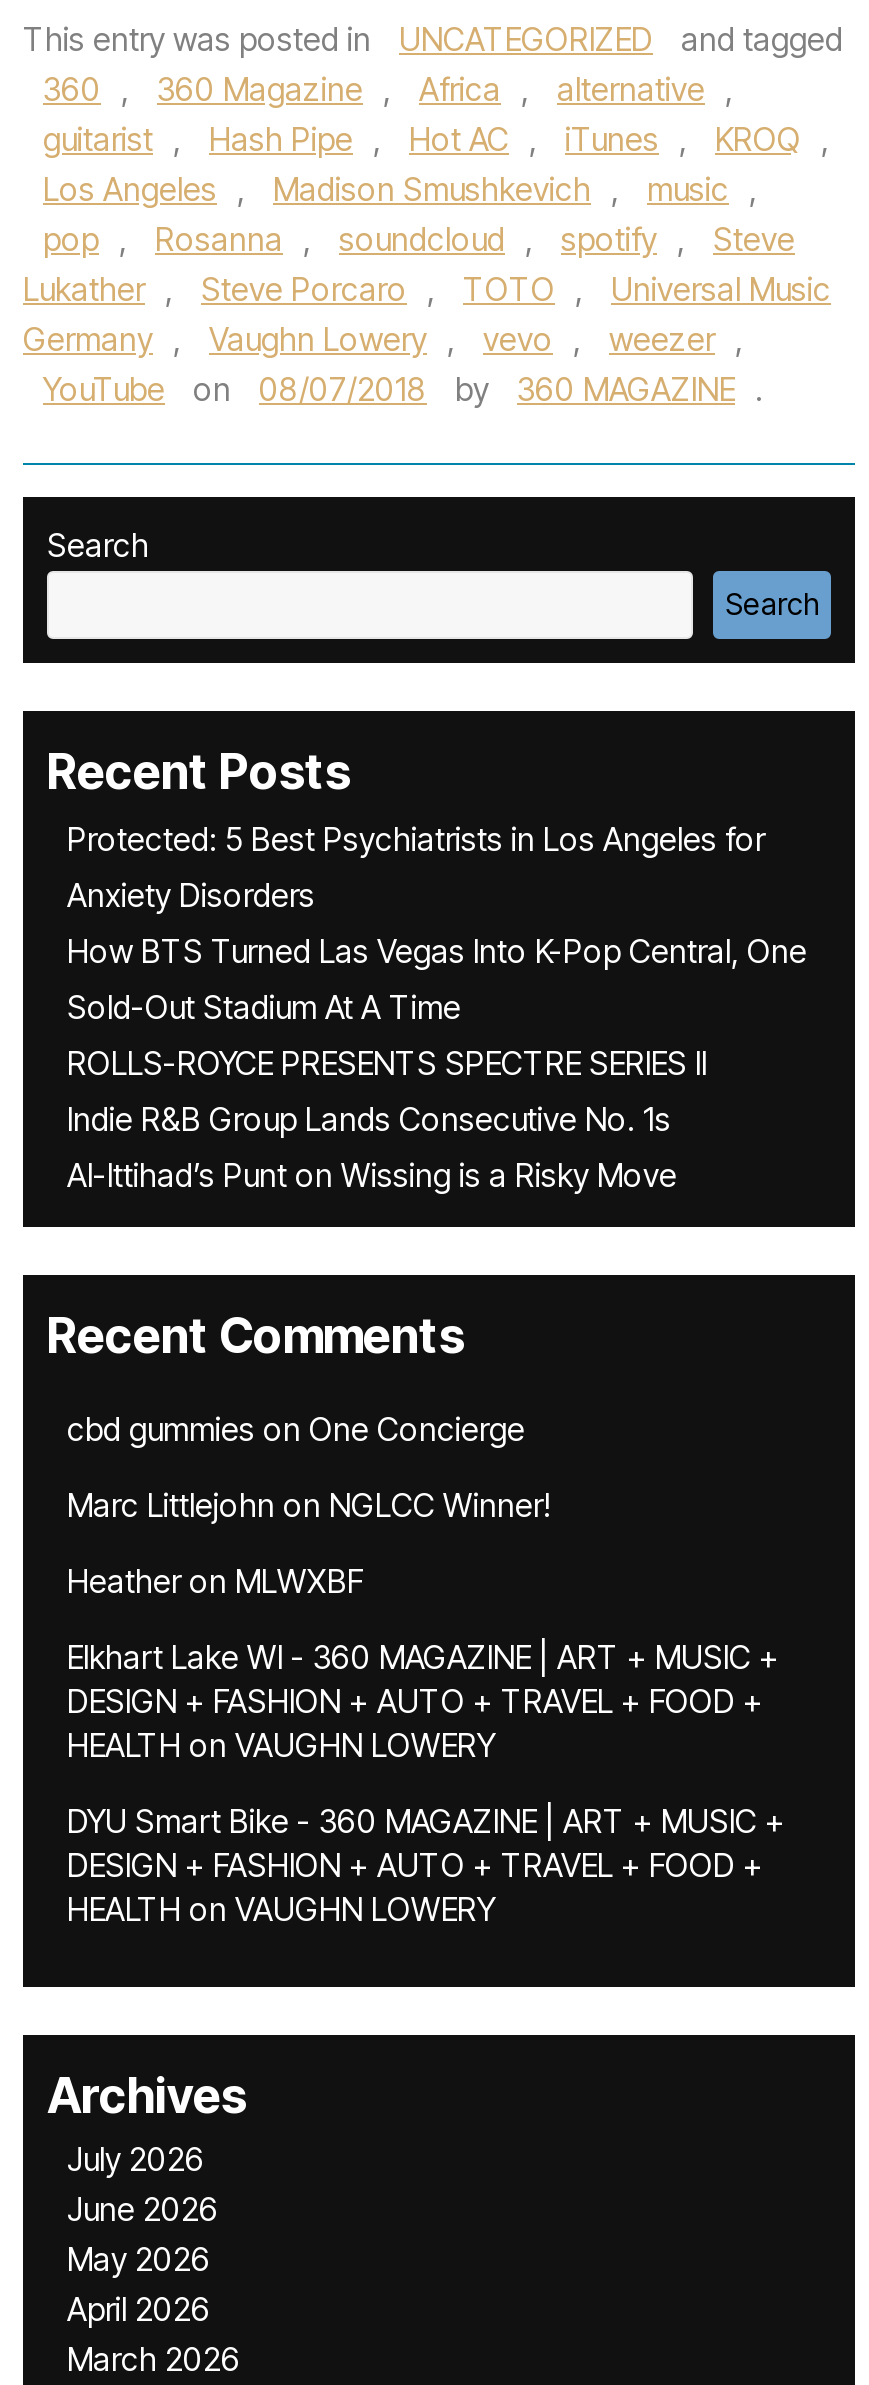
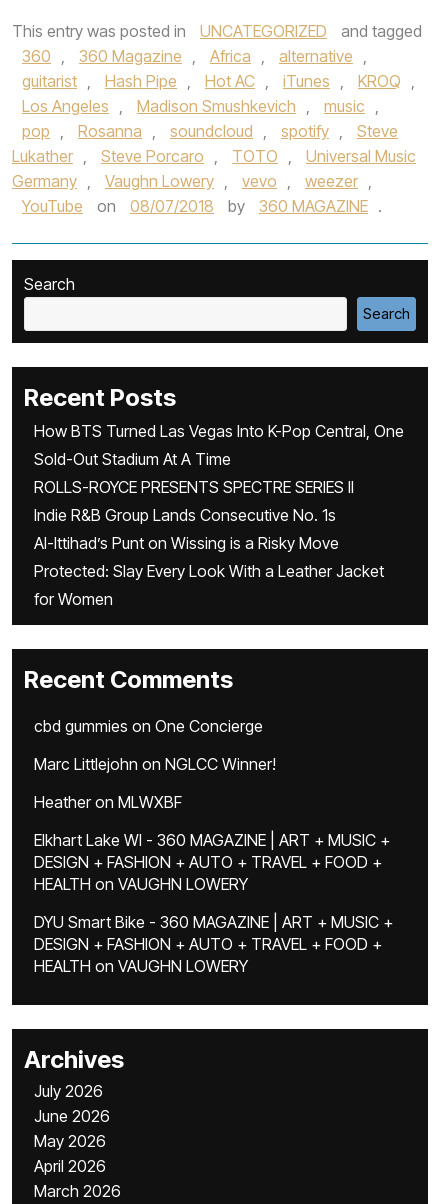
[67,819,765,915] Protected: 5 Best Psychiatrists in Los Angeles for | Anxiety Disorders -> none
moved [67,931,807,1195] -> [34,421,404,553]: How BTS Turned Las Vegas Into K-Pop Central, One | Sold-Out Stadium At A Time | ROLLS-ROYCE PRESENTS SPECTRE SERIES II | Indie R&B Group Lands Consecutive No. 1s | Al-Ittihad’s Punt on Wissing is a Risky Move
none -> [34,561,384,609] Protected: Slay Every Look With a Leather Jacket | for Women

